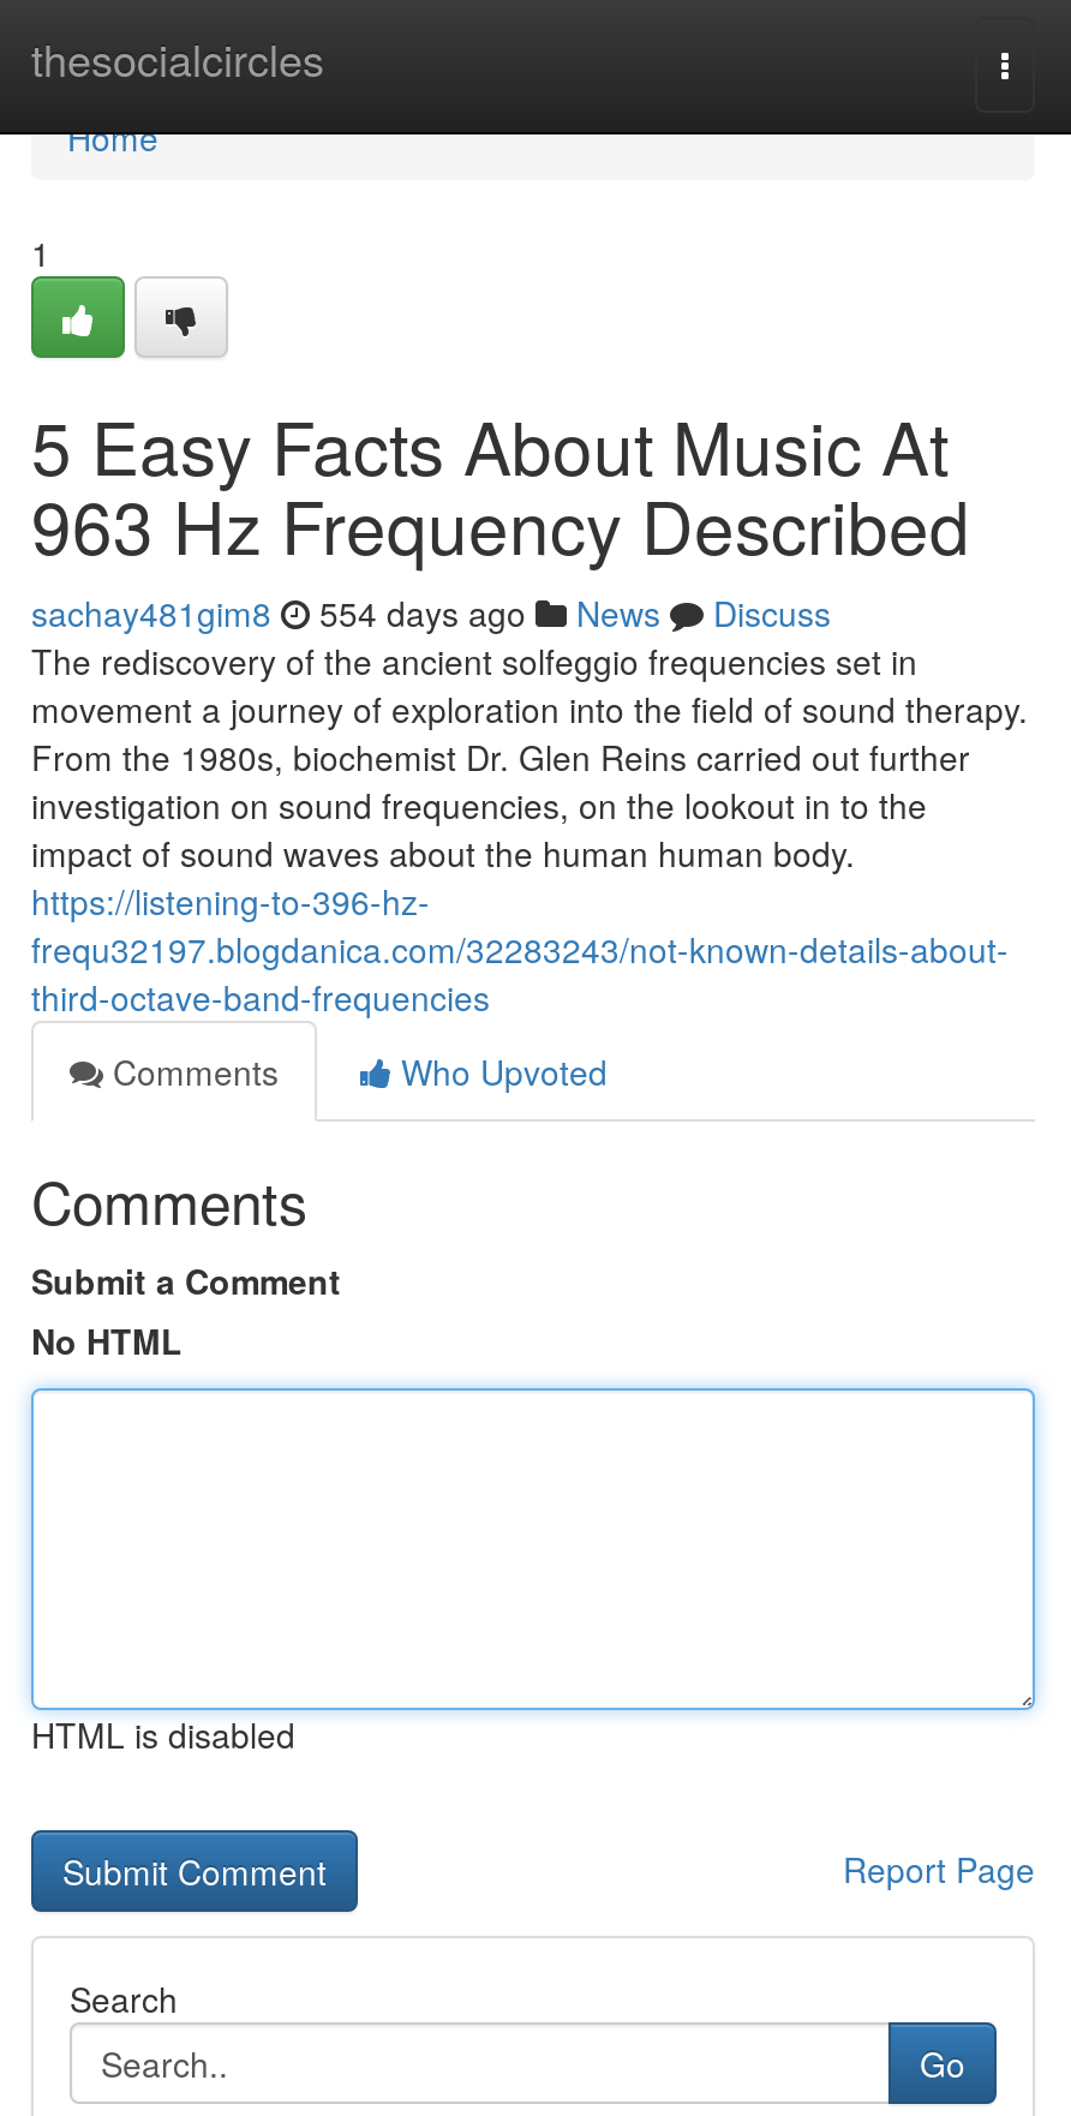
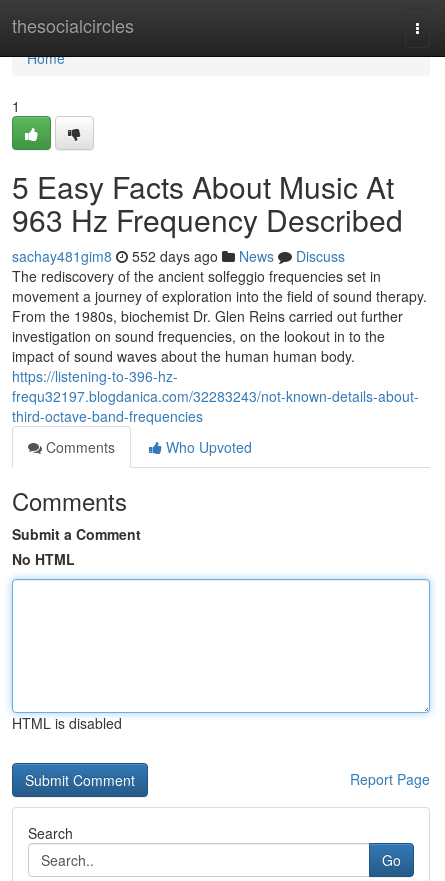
[31,588,831,636] sachay481gim8 554 days ago News Discuss -> [12,246,345,266] sachay481gim8 552 days ago News Discuss

